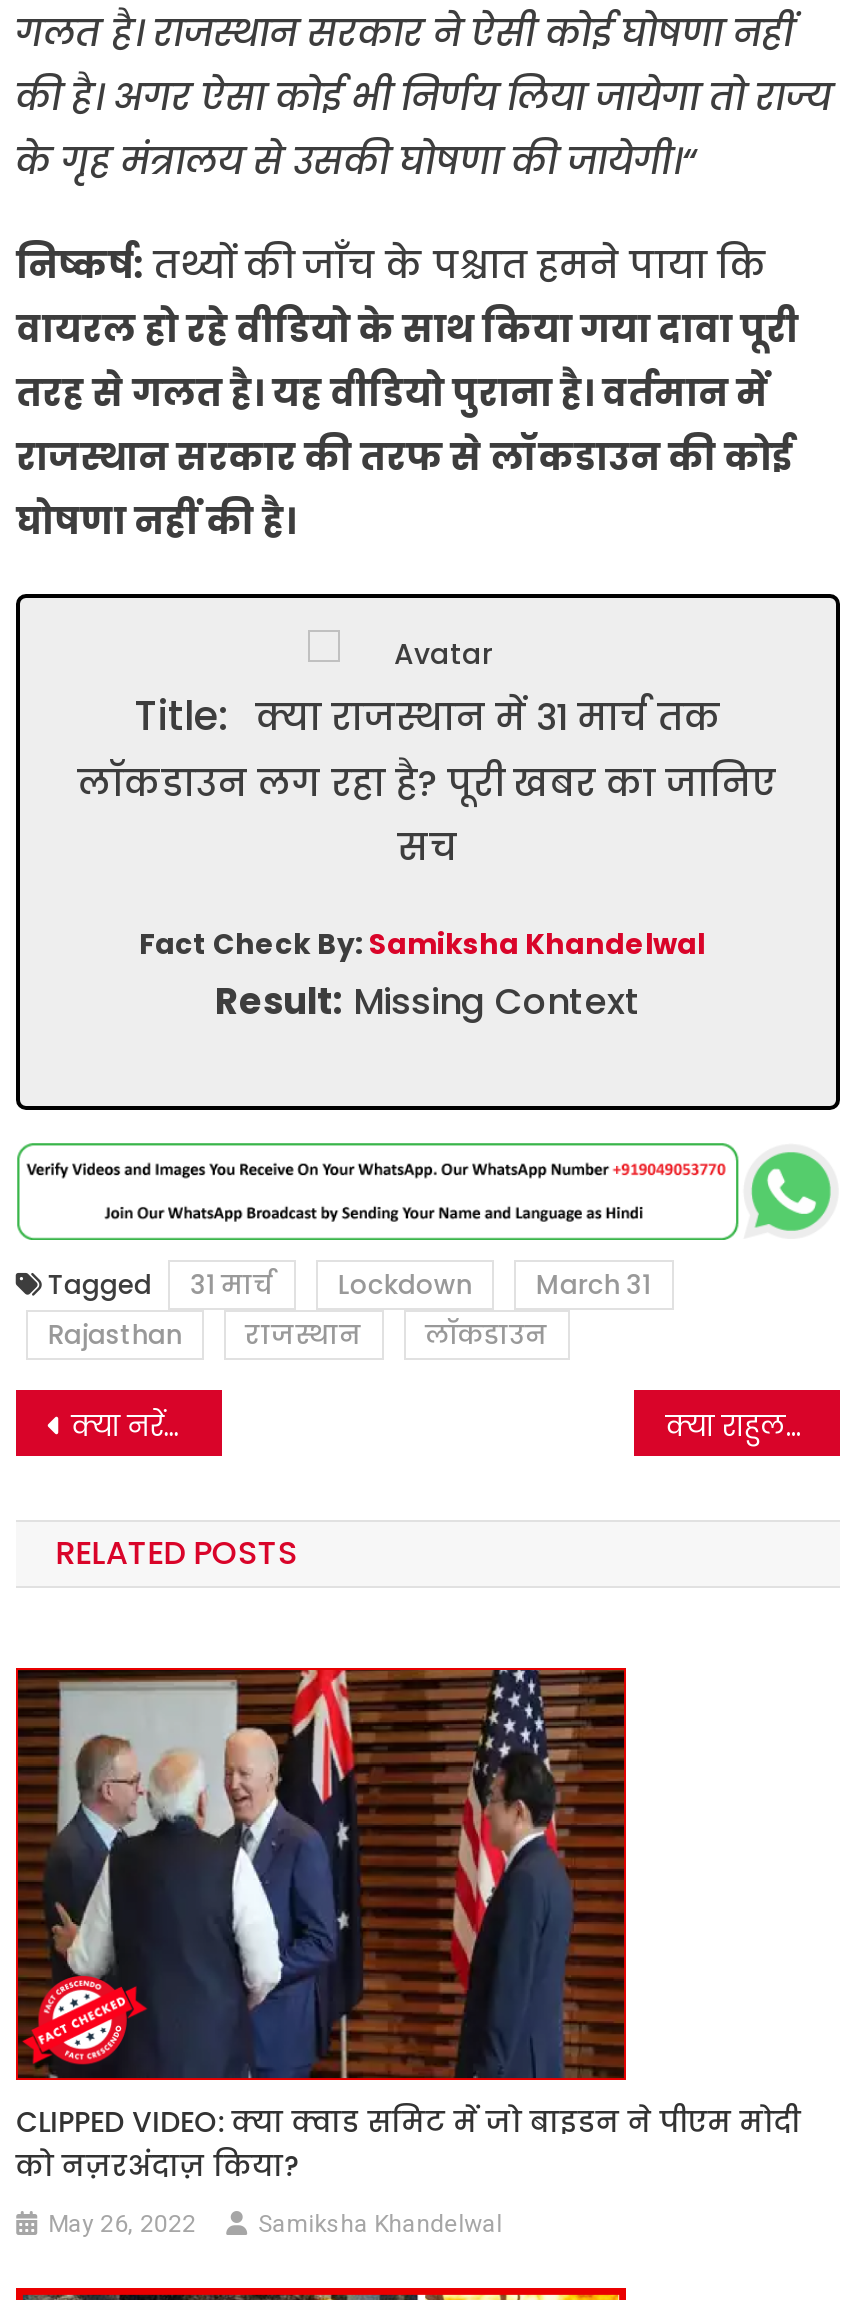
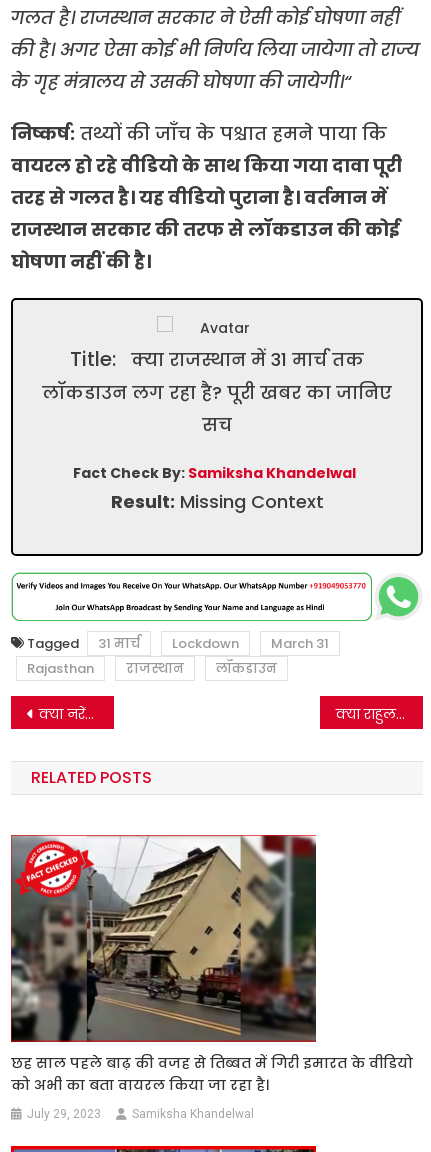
[14,1668,800,2186] [image] | CLIPPED VIDEO: क्या क्वाड समिट में जो बाइडन ने पीएम मोदी | को नज़रअंदाज़ किया? -> [10,834,413,1095] [image] | छह साल पहले बाढ़ की वजह से तिब्बत में गिरी इमारत के वीडियो | को अभी का बता वायरल किया जा रहा है।
[48,2210,196,2238] May 26, 2022 -> [27,1107,101,1121] July 29, 2023

